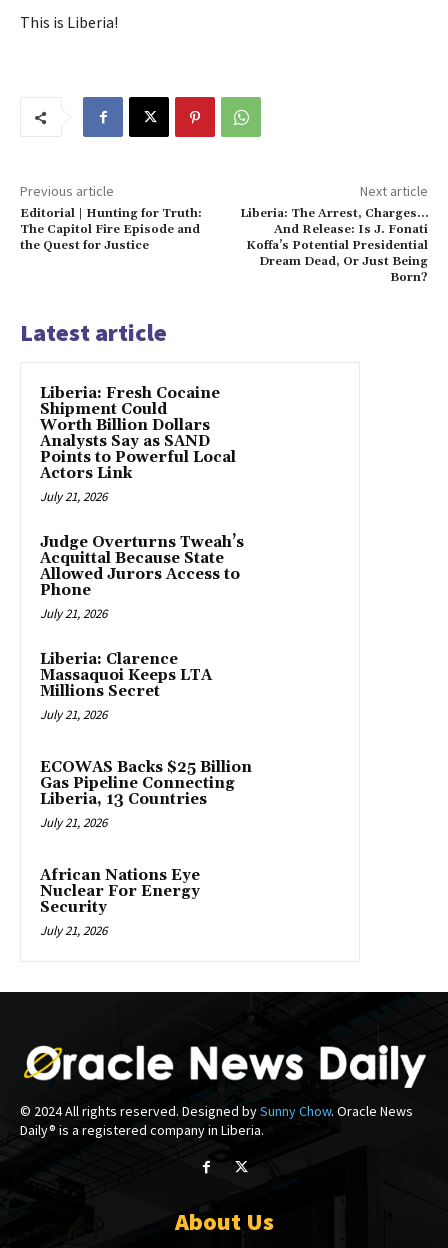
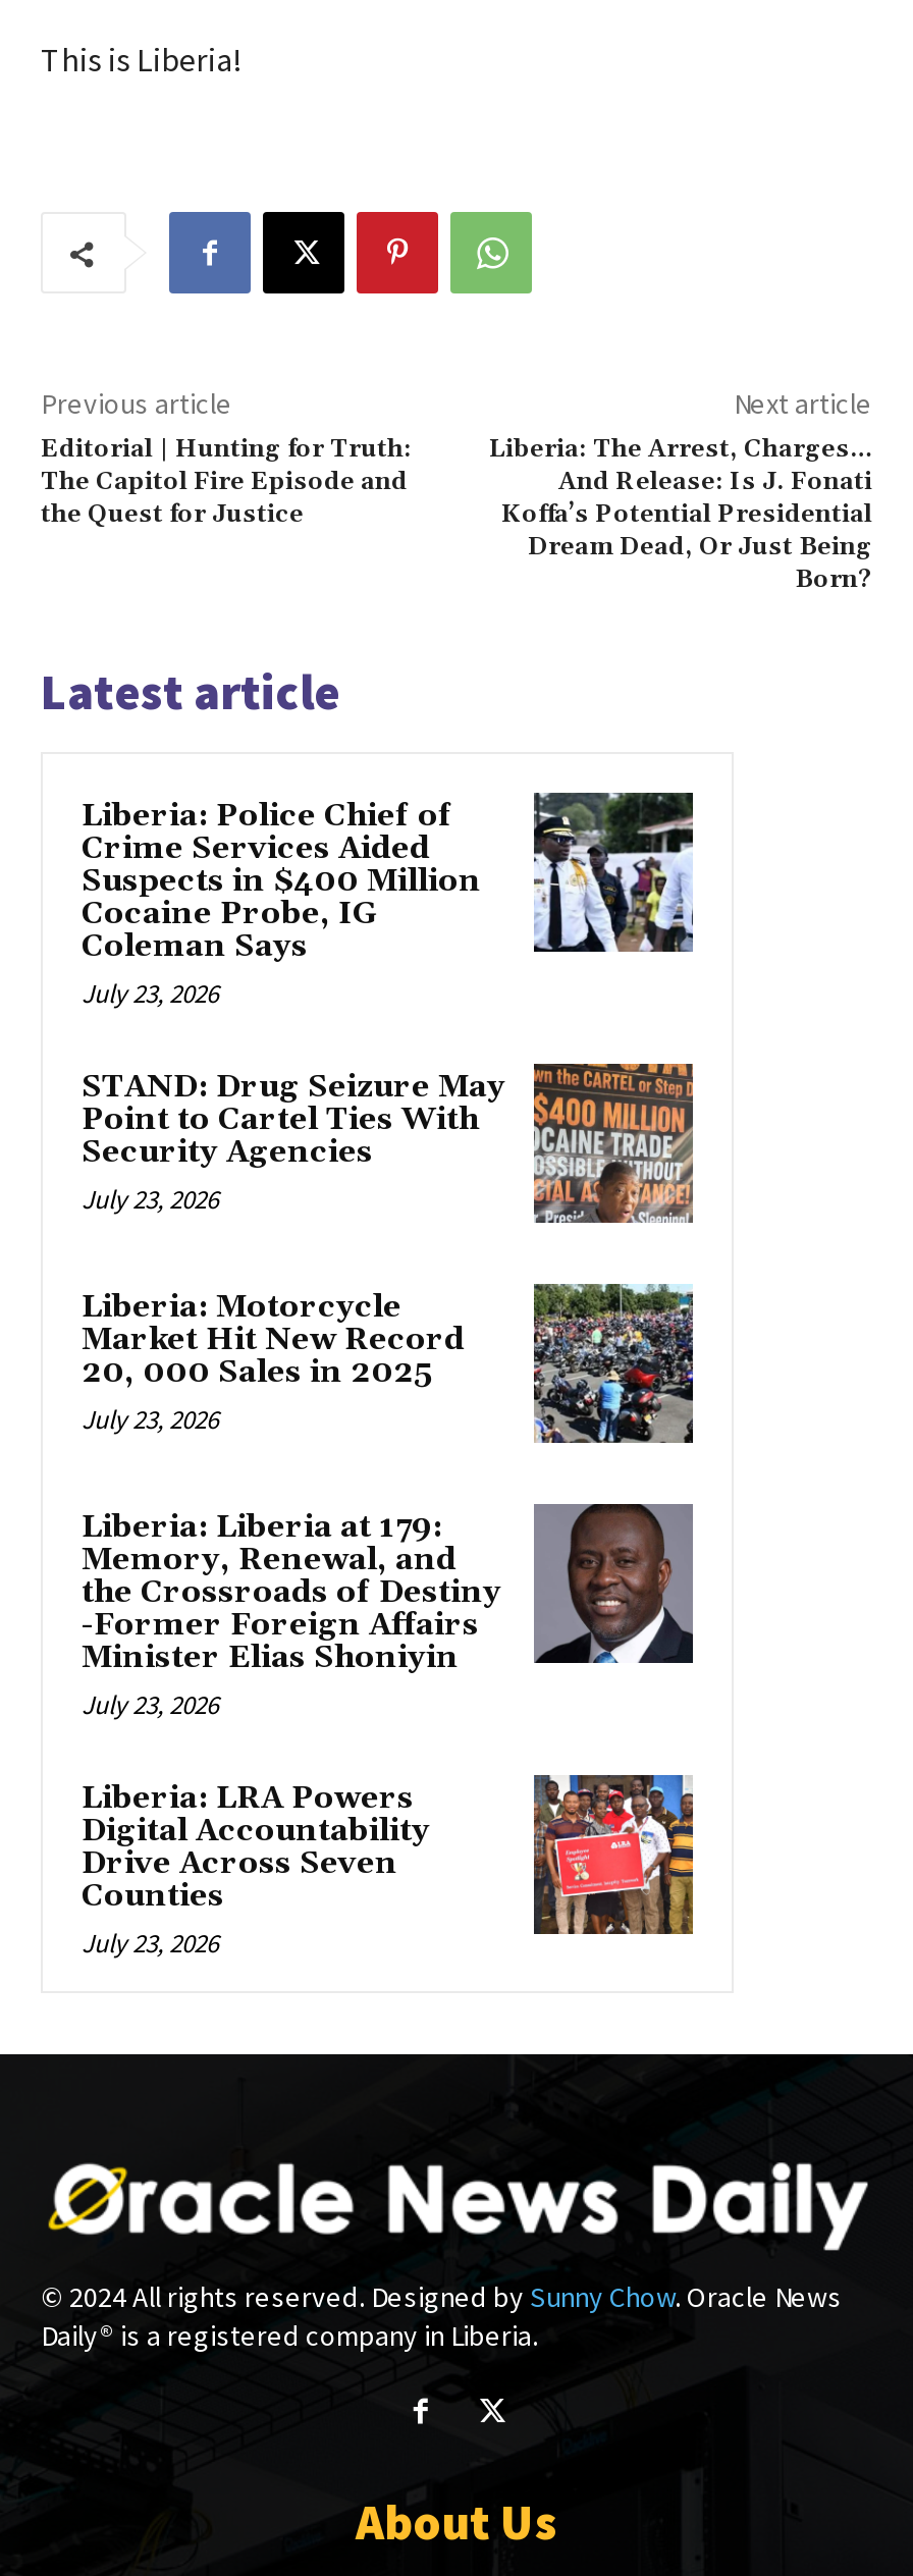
none -> [532,791,695,954] [image]
none -> [532,1062,695,1225] [image]
none -> [532,1282,695,1445] [image]
none -> [532,1502,695,1665] [image]
none -> [532,1773,695,1936] [image]
[40,384,236,505] Liberia: Fresh Cocaine | Shipment Could | Worth Billion Dollars | Analysts Say as SAND | Points to Powerful Local | Actors Link | July 21, 2026 -> [82,798,481,1012] Liberia: Police Chief of | Crime Services Aided | Suspects in $400 Million | Cocaine Probe, IG | Coleman Says | July 23, 2026
[40,533,244,622] Judge Overturns Tweah’s | Acquittal Because State | Allowed Jurors Access to | Phone | July 21, 2026 -> [82,1069,505,1217] STAND: Drug Seizure May | Point to Cartel Ties With | Security Agencies | July 23, 2026
[40,650,212,723] Liberia: Clarence | Massaquoi Keeps LTA | Millions Secret | July 21, 2026 -> [82,1289,465,1438] Liberia: Motorcycle | Market Hit New Record | 20, 000 Sales in 2025 | July 23, 2026
[40,758,252,831] ECOWAS Backs $25 Billion | Gas Pipeline Connecting | Liberia, 13 Countries | July 21, 2026 -> [82,1509,501,1723] Liberia: Liberia at 179: | Memory, Renewal, and | the Crossroads of Destiny | -Former Foreign Affairs | Minister Elias Shoniyin | July 23, 2026
[40,866,200,939] African Nations Eye | Nuclear For Energy | Security | July 21, 2026 -> [82,1780,430,1961] Liberia: LRA Powers | Digital Accountability | Drive Across Seven | Counties | July 23, 2026

